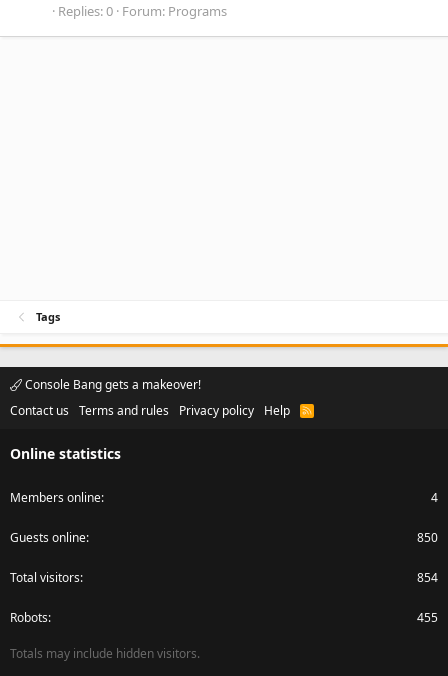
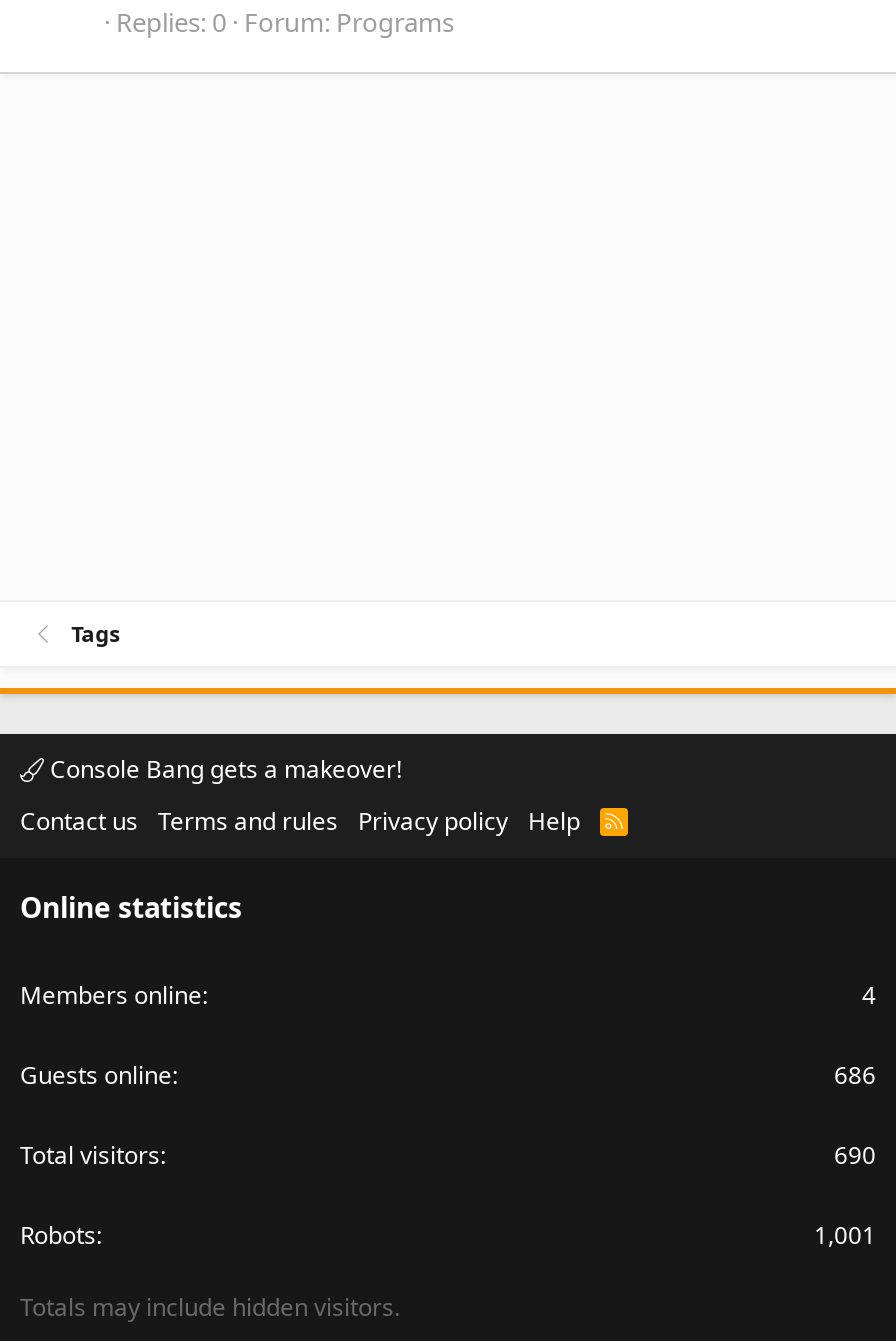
[417,529,438,546] 850 -> [834,1058,876,1092] 686
[417,569,438,586] 854 -> [834,1138,876,1172] 690
[417,609,438,626] 455 -> [814,1218,876,1252] 1,001

